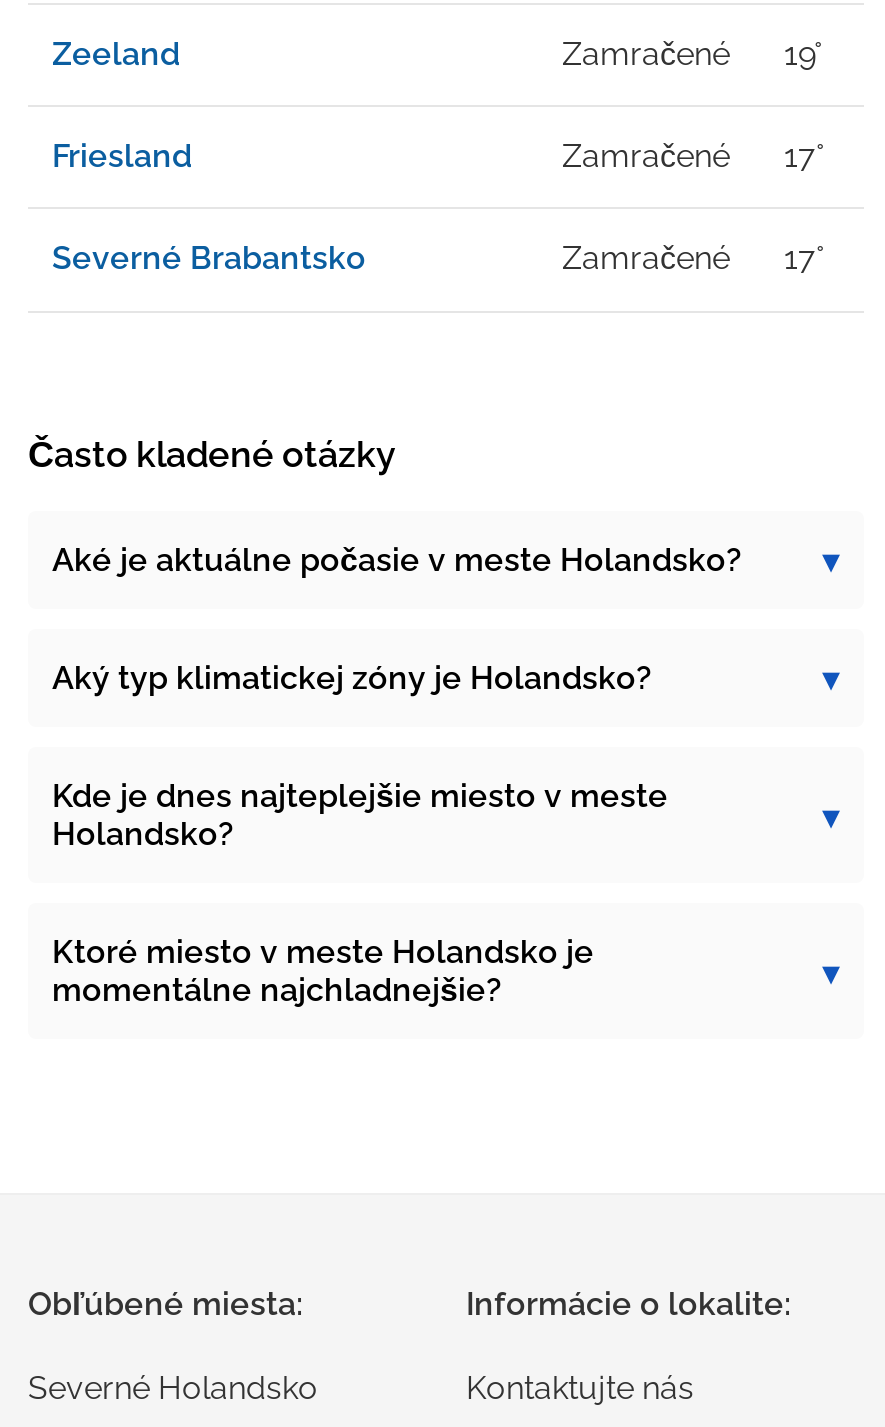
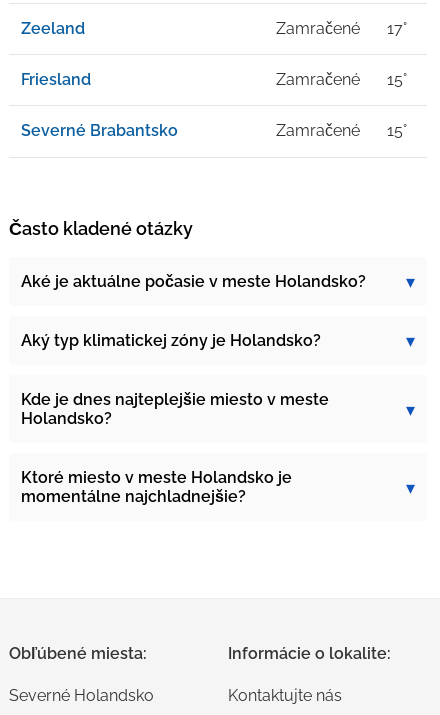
[562,35,822,73] Zamračené 19° -> [276,19,407,38] Zamračené 17°
[562,137,824,175] Zamračené 17° -> [276,70,407,89] Zamračené 15°
[562,239,824,277] Zamračené 17° -> [276,121,407,140] Zamračené 15°

